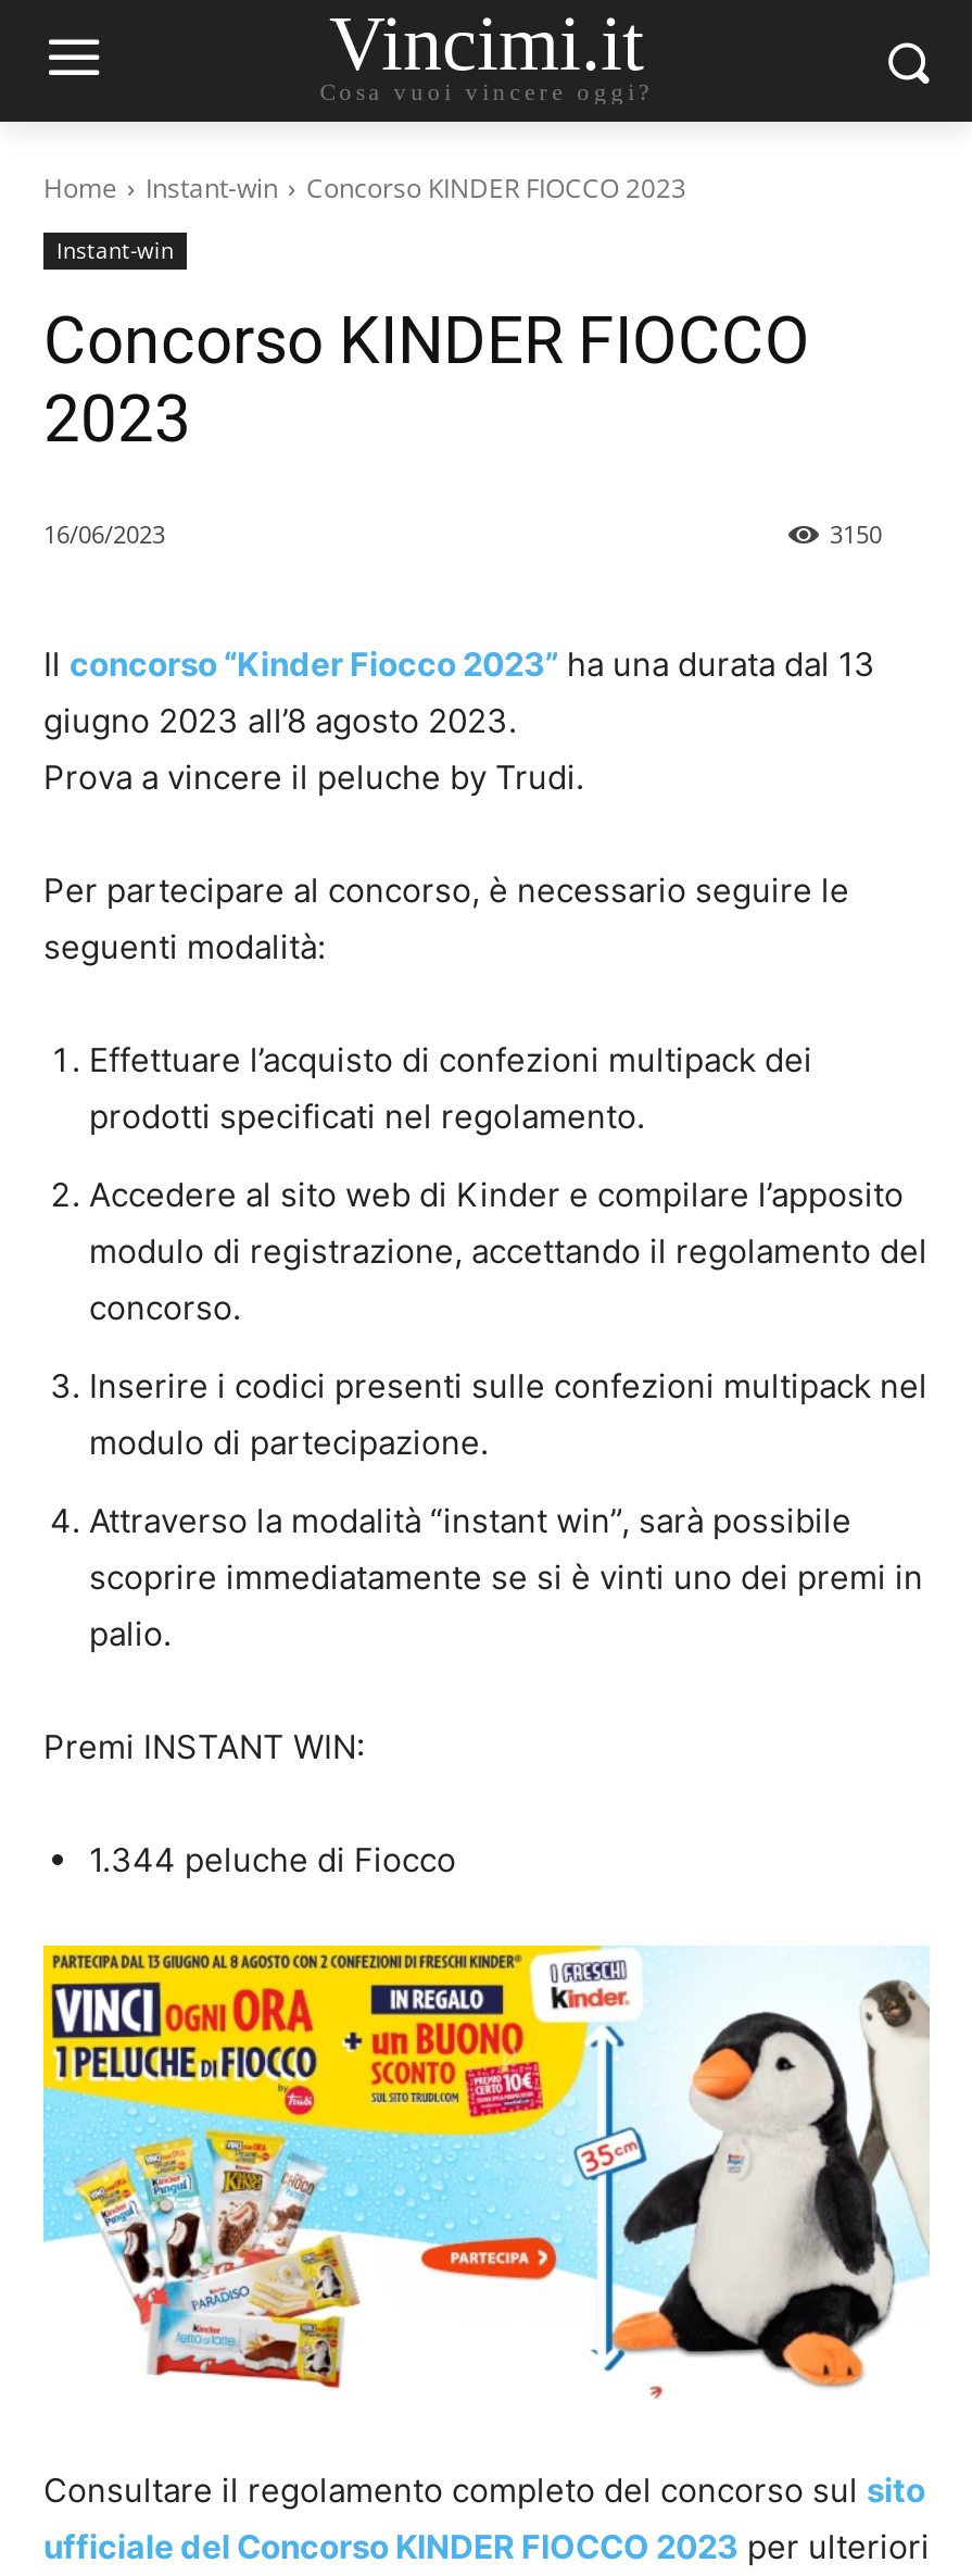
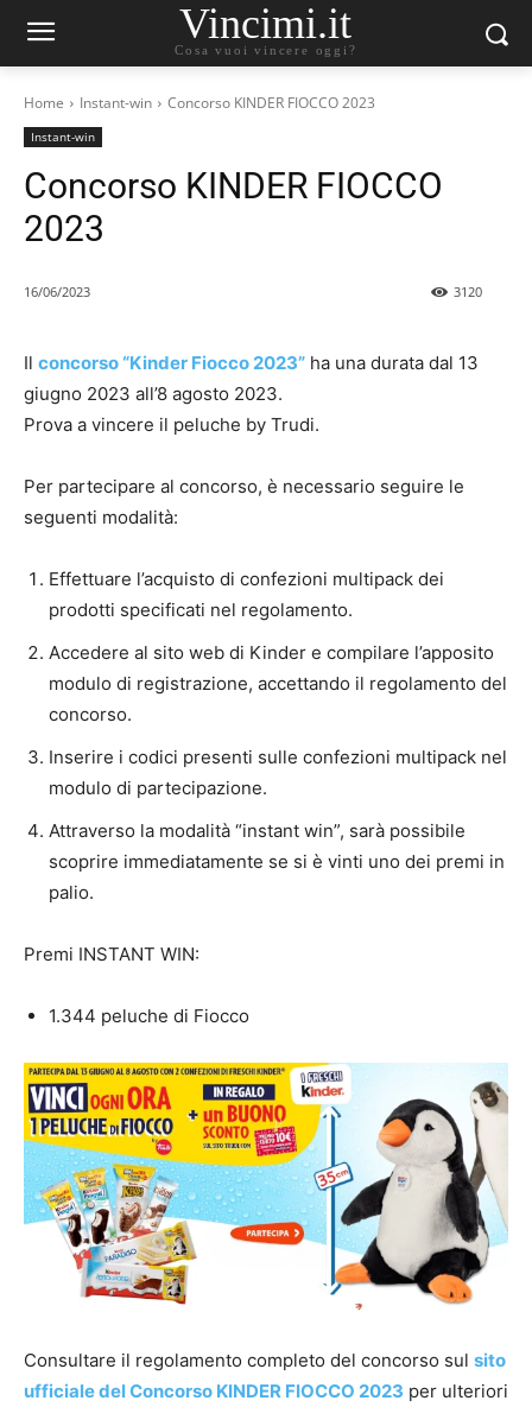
[830,518,882,550] 3150 -> [454,283,482,301] 3120

